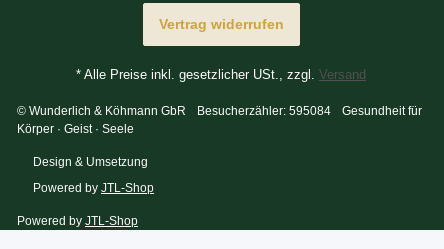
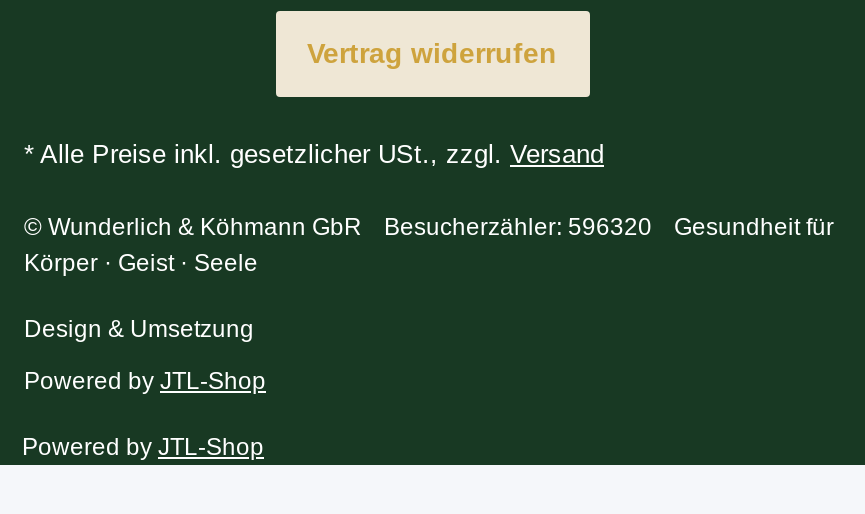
[17,104,422,118] © Wunderlich & Köhmann GbR Besucherzähler: 595084 Gesundheit für -> [24,213,834,241] © Wunderlich & Köhmann GbR Besucherzähler: 596320 Gesundheit für

